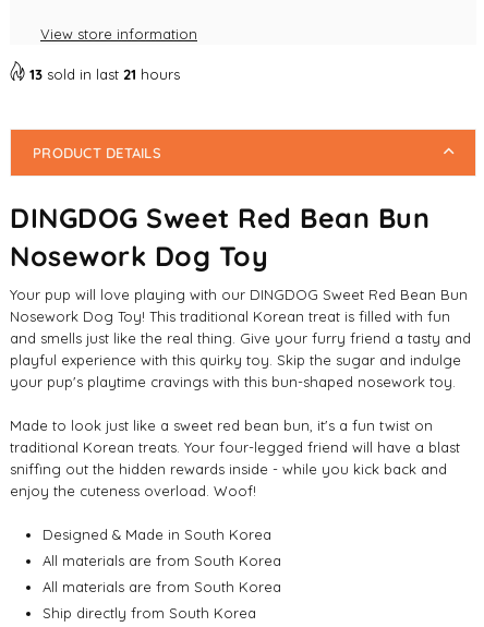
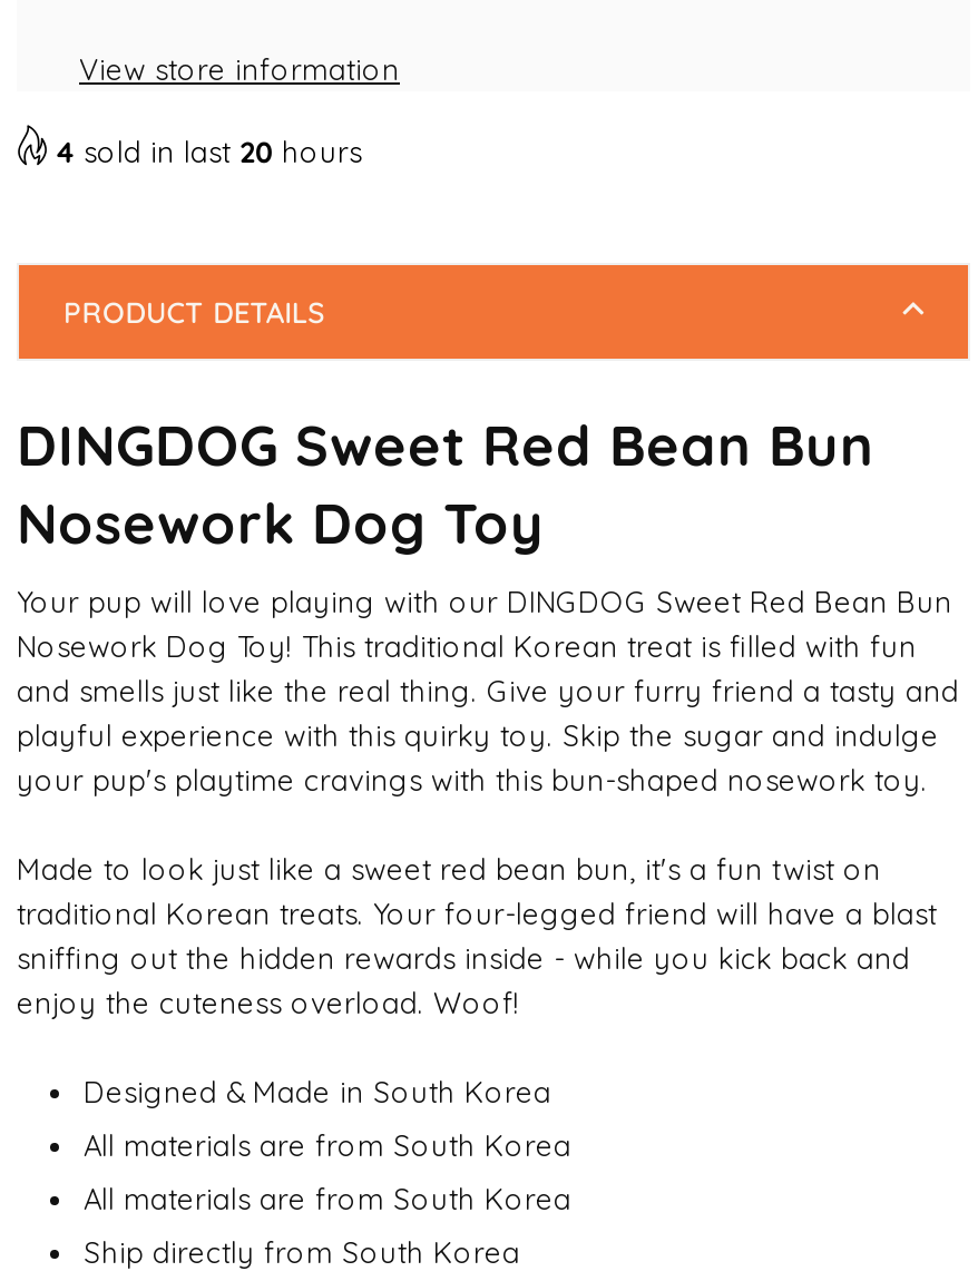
[29,65,180,83] 13 sold in last 21 hours -> [57,134,362,169] 4 sold in last 20 hours

